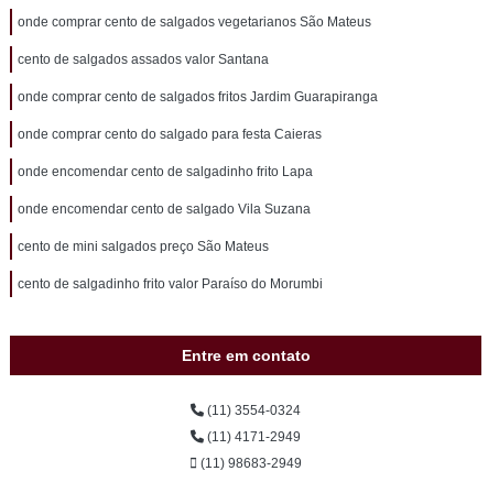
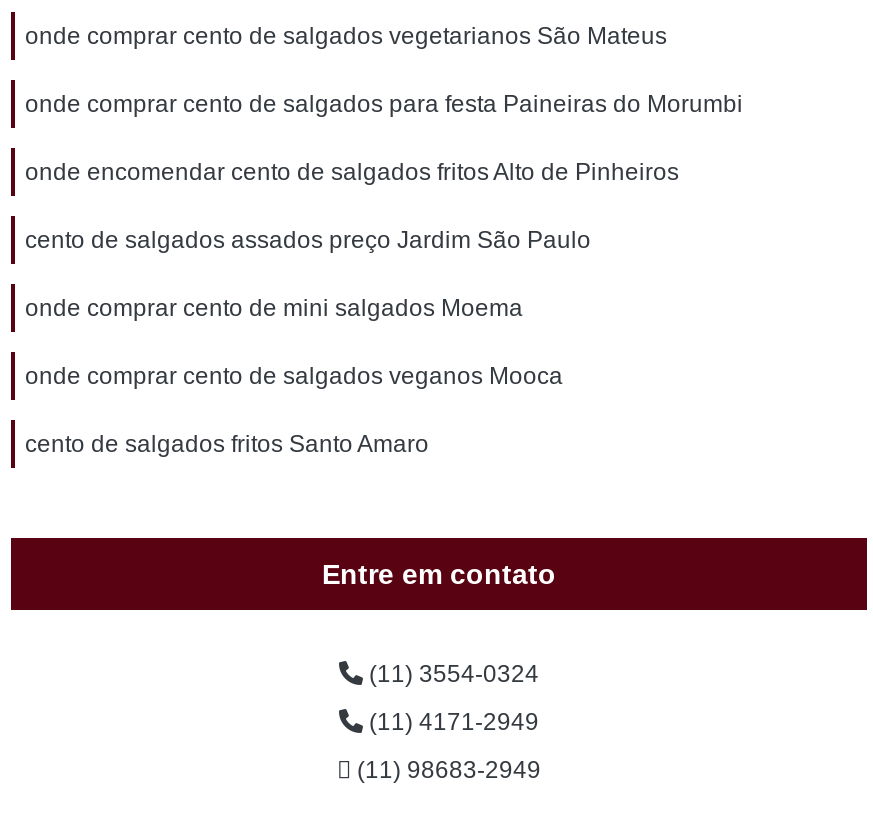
[18,52,378,292] cento de salgados assados valor Santana | onde comprar cento de salgados fritos Jardim Guarapiranga | onde comprar cento do salgado para festa Caieras | onde encomendar cento de salgadinho frito Lapa | onde encomendar cento de salgado Vila Suzana | cento de mini salgados preço São Mateus | cento de salgadinho frito valor Paraíso do Morumbi -> [25,90,743,458] onde comprar cento de salgados para festa Paineiras do Morumbi | onde encomendar cento de salgados fritos Alto de Pinheiros | cento de salgados assados preço Jardim São Paulo | onde comprar cento de mini salgados Moema | onde comprar cento de salgados veganos Mooca | cento de salgados fritos Santo Amaro

